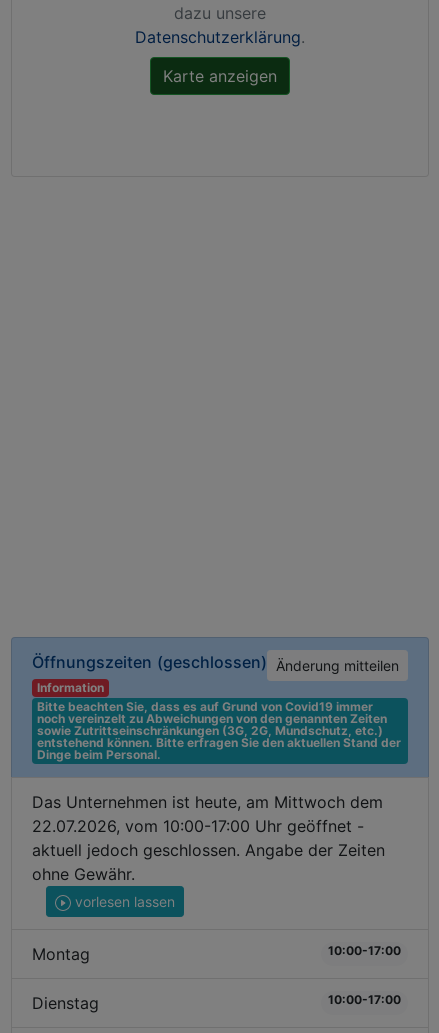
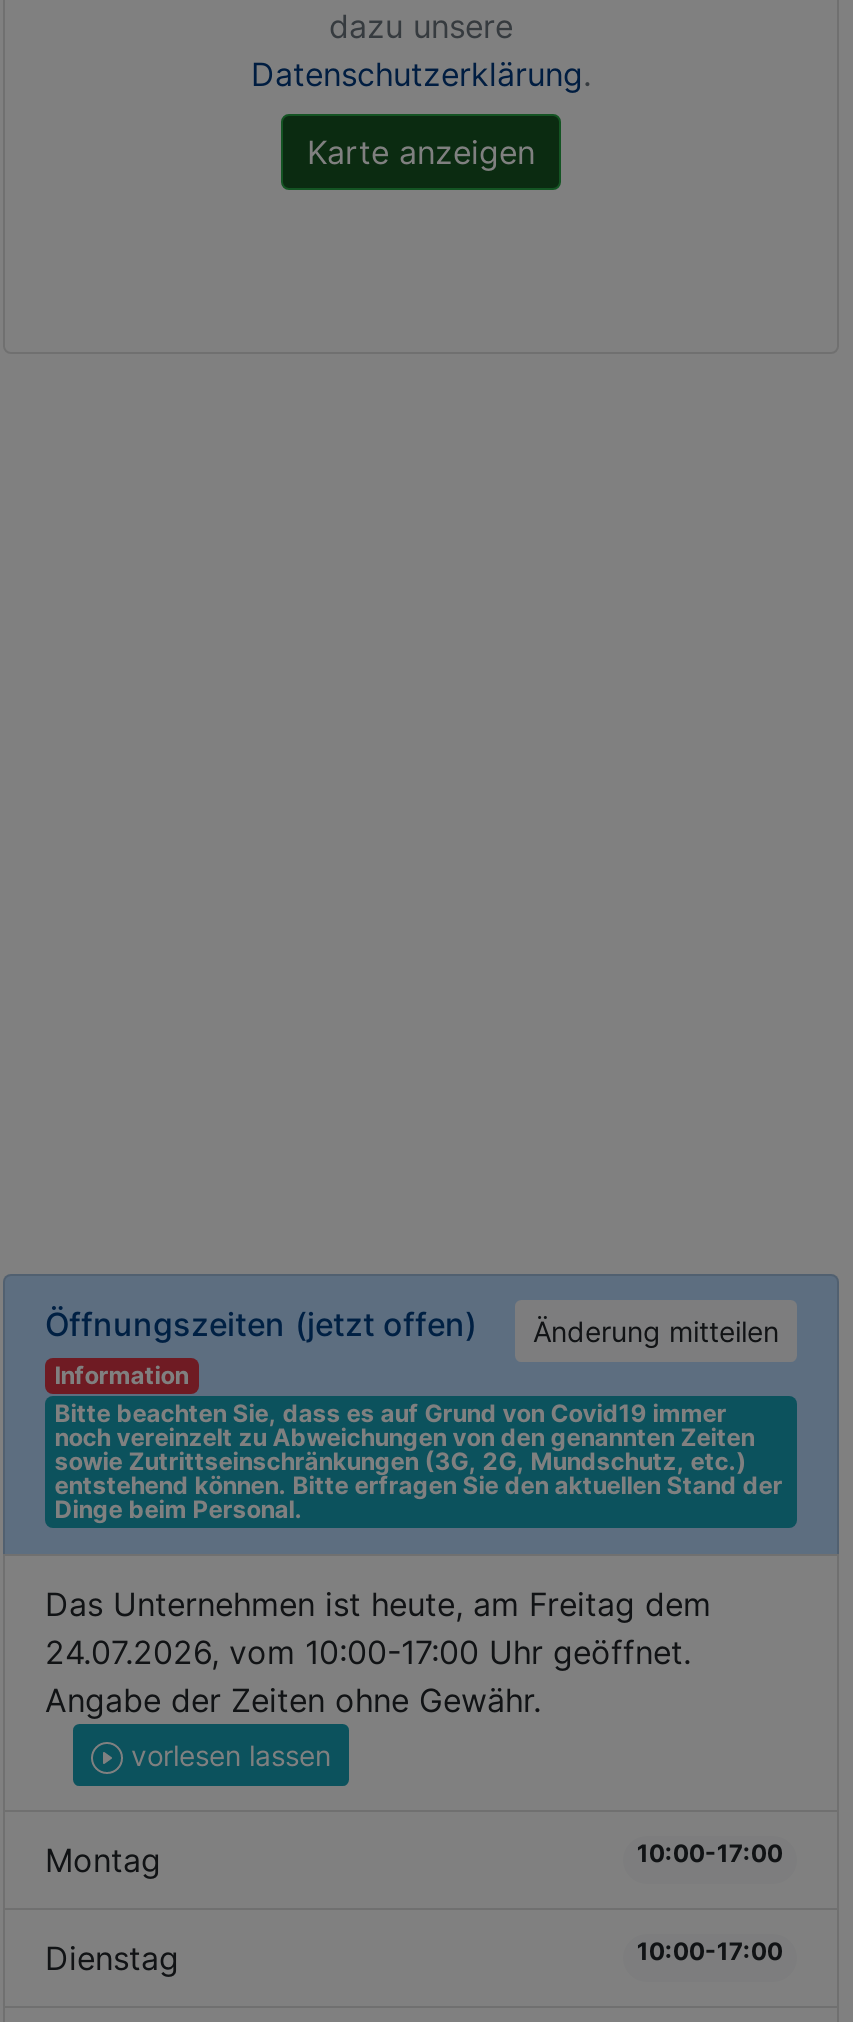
[32,652,399,674] Öffnungszeiten (geschlossen) Änderung mitteilen -> [45,1304,779,1348] Öffnungszeiten (jetzt offen) | Änderung mitteilen
[32,792,385,884] Das Unternehmen ist heute, am Mittwoch dem | 22.07.2026, vom 10:00-17:00 Uhr geöffnet - | aktuell jedoch geschlossen. Angabe der Zeiten | ohne Gewähr. -> [45,1584,711,1720] Das Unternehmen ist heute, am Freitag dem | 24.07.2026, vom 10:00-17:00 Uhr geöffnet. | Angabe der Zeiten ohne Gewähr.

